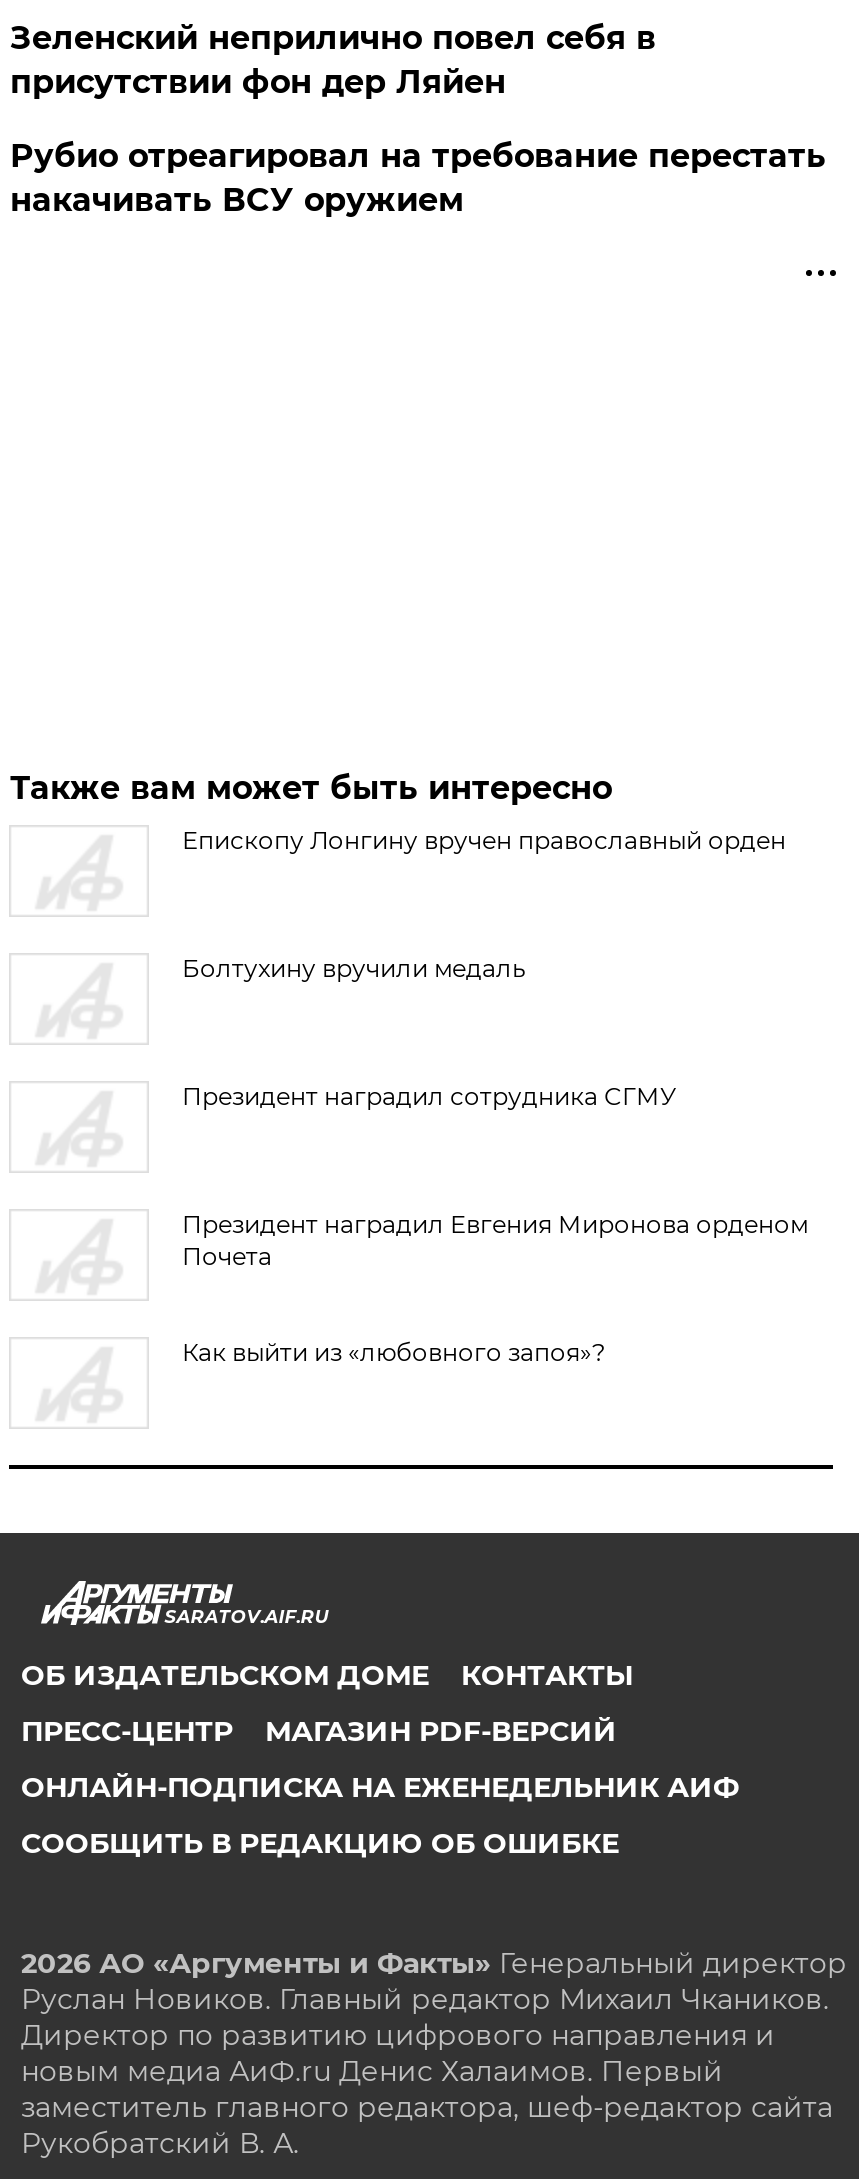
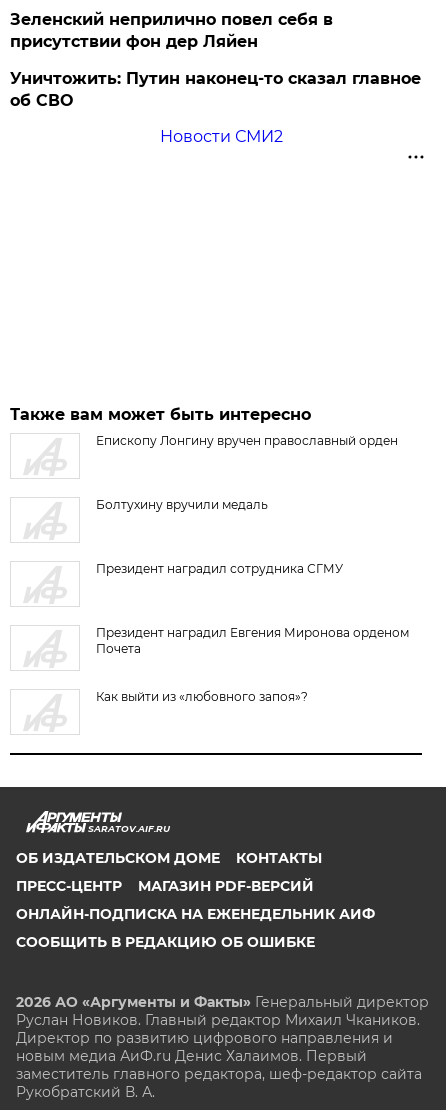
[10,137,826,219] Рубио отреагировал на требование перестать | накачивать ВСУ оружием -> [10,69,421,146] Уничтожить: Путин наконец-то сказал главное | об СВО | Новости СМИ2

